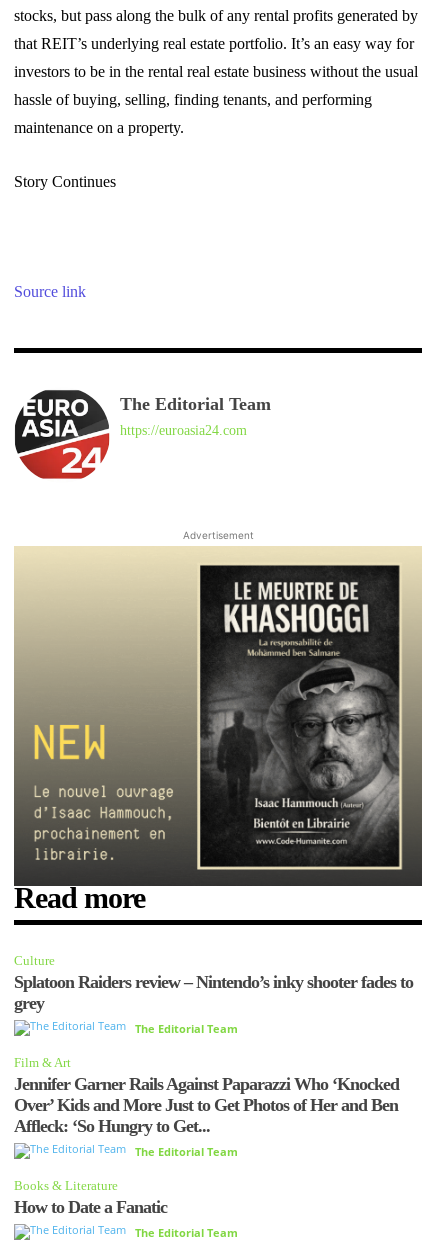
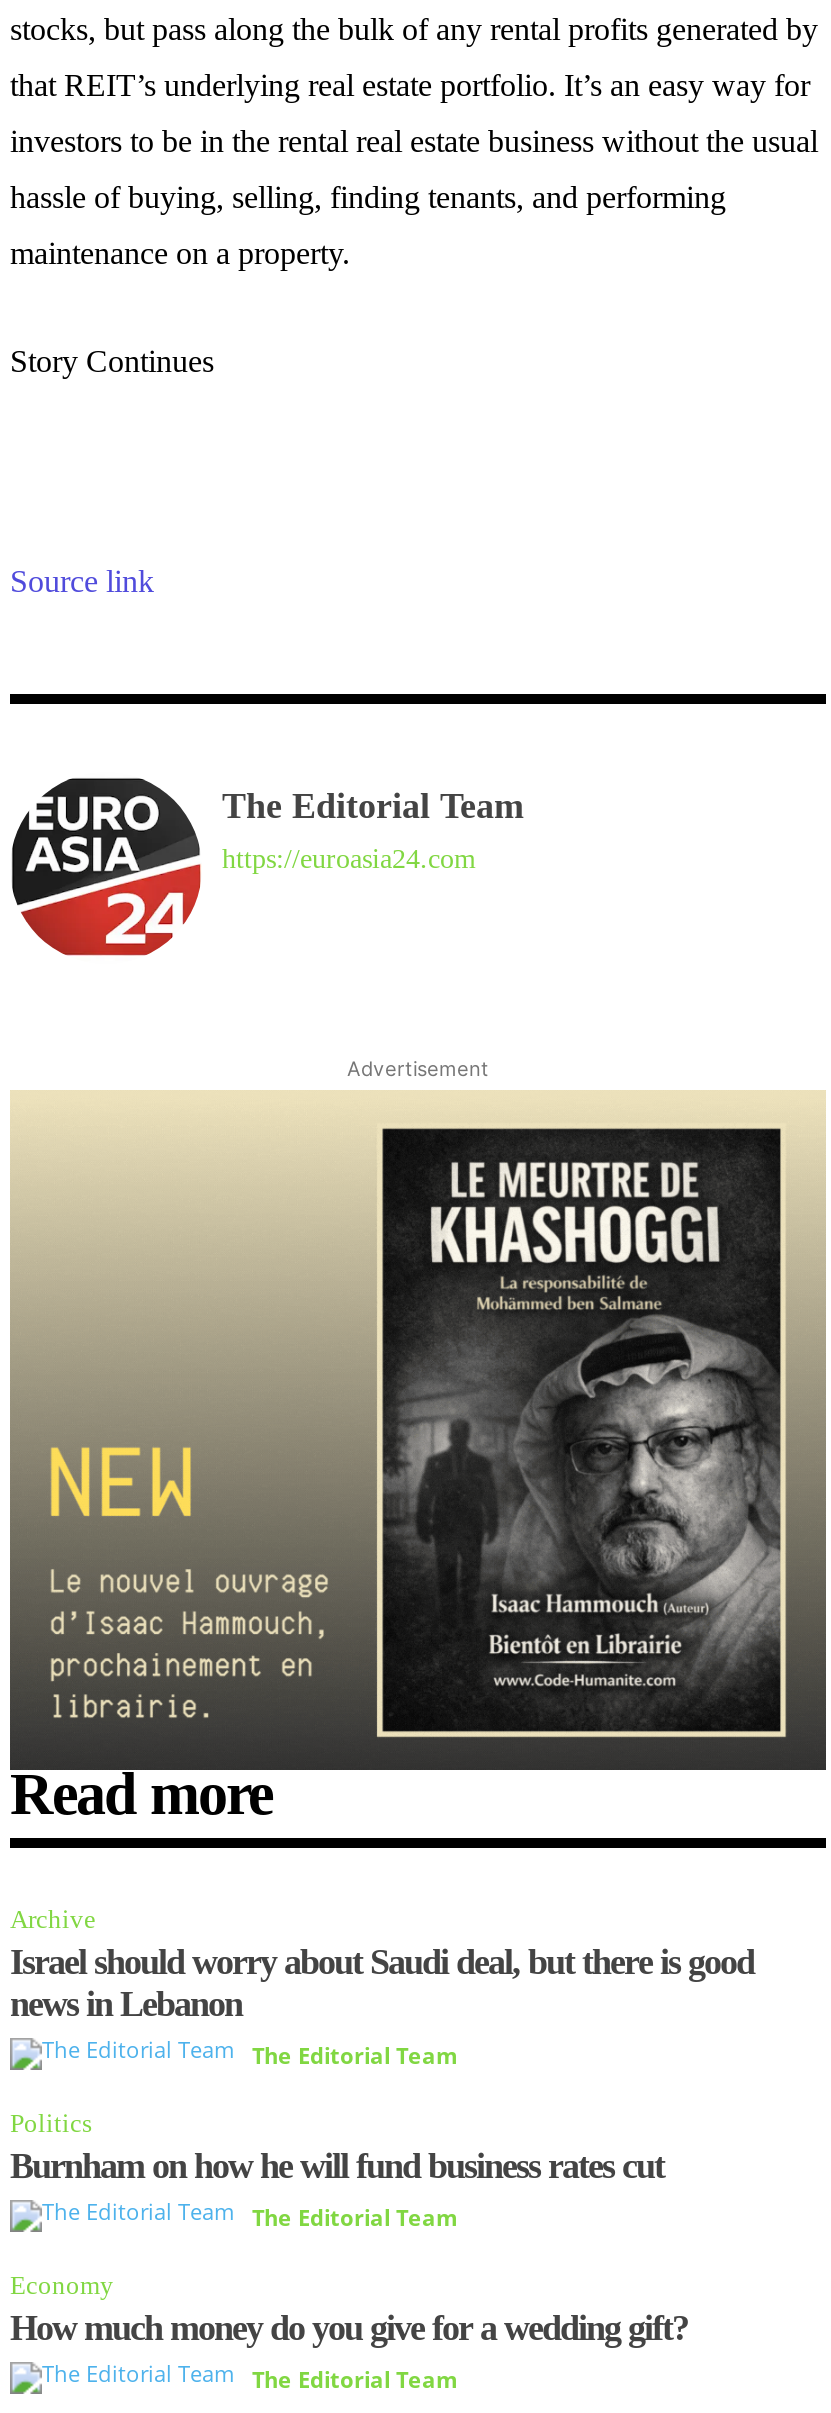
[14,953,413,1013] Culture | Splatoon Raiders review – Nintendo’s inky shooter fades to | grey -> [10,1904,754,2024] Archive | Israel should worry about Saudi deal, but there is good | news in Lebanon
[14,1055,399,1136] Film & Art | Jennifer Garner Rails Against Paparazzi Who ‘Knocked | Over’ Kids and More Just to Get Photos of Her and Ben | Affleck: ‘So Hungry to Get... -> [10,2108,664,2186] Politics | Burnham on how he will fund business rates cut
[14,1178,167,1217] Books & Literature | How to Date a Fanatic -> [10,2270,688,2348] Economy | How much money do you give for a wedding gift?

